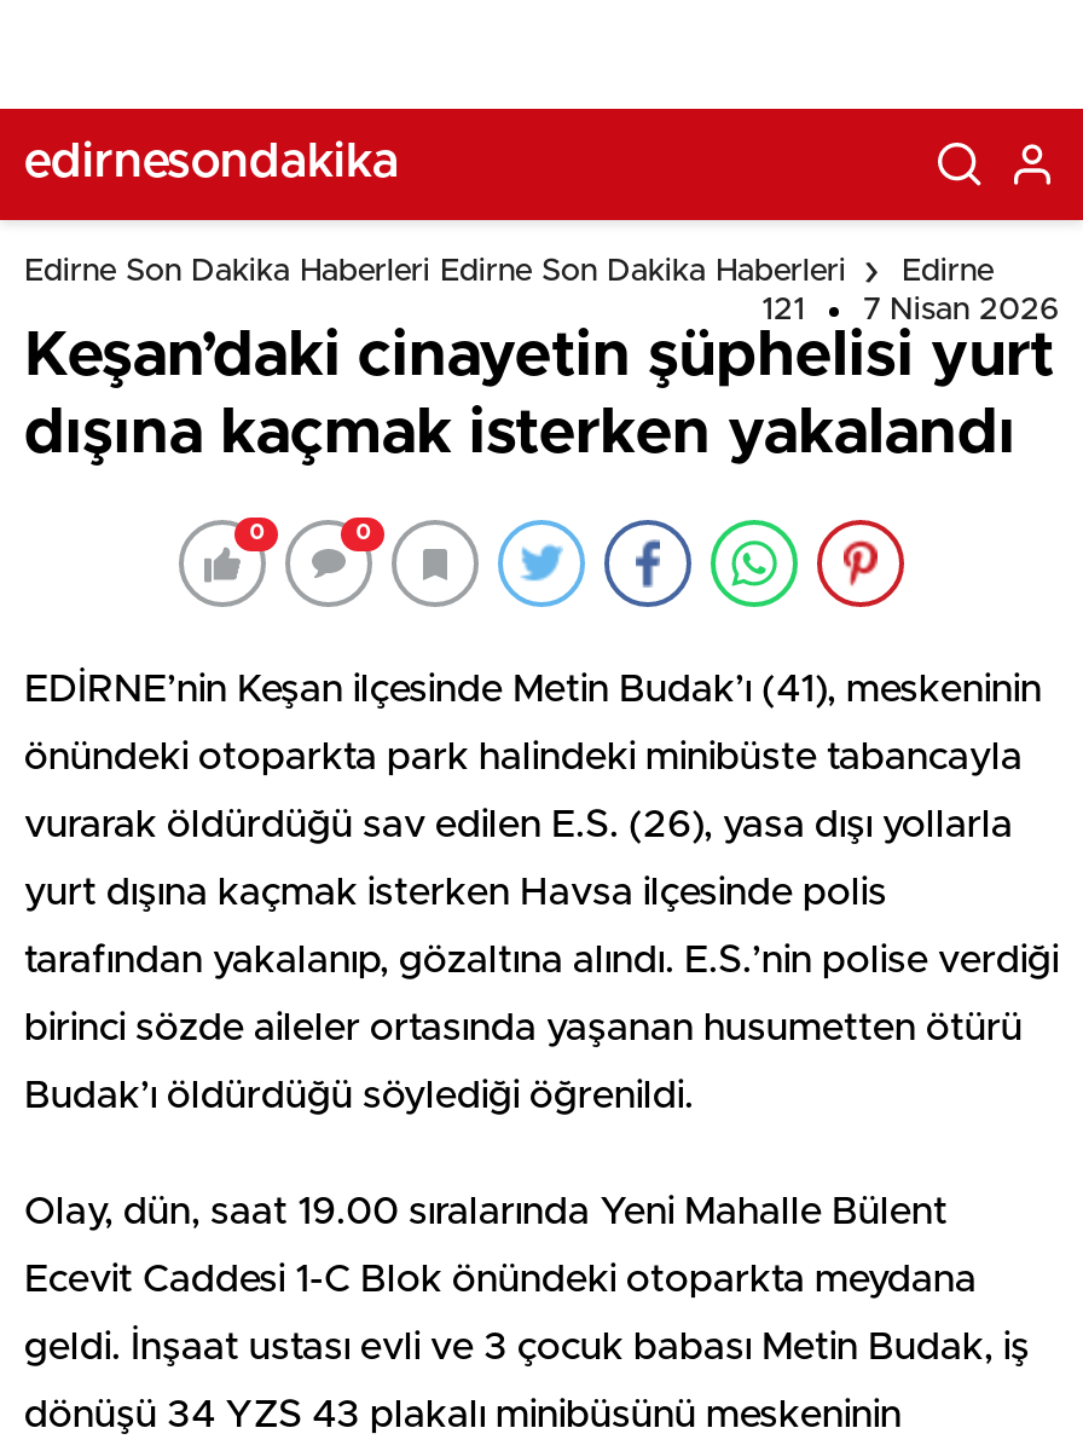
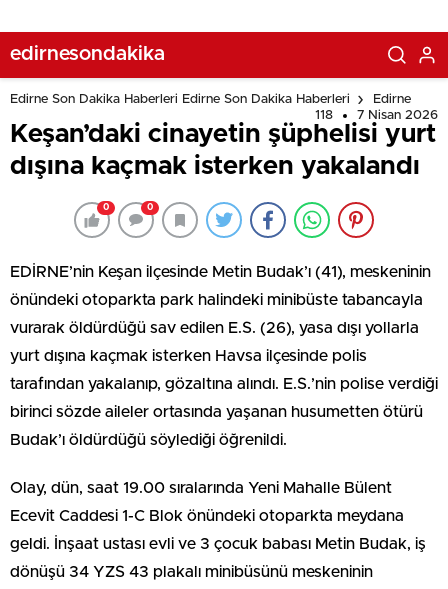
[761,295,1059,326] 121 7 Nisan 2026 -> [315,109,438,122] 118 7 Nisan 2026

